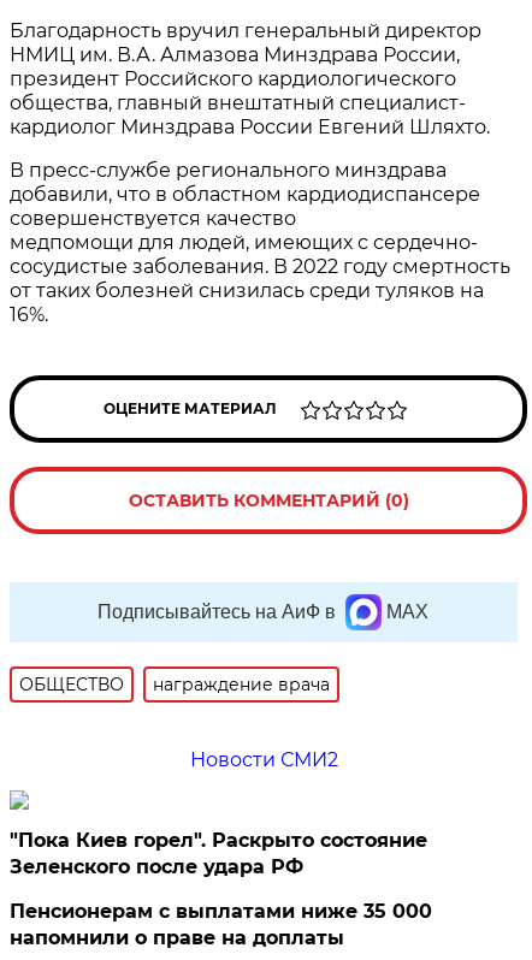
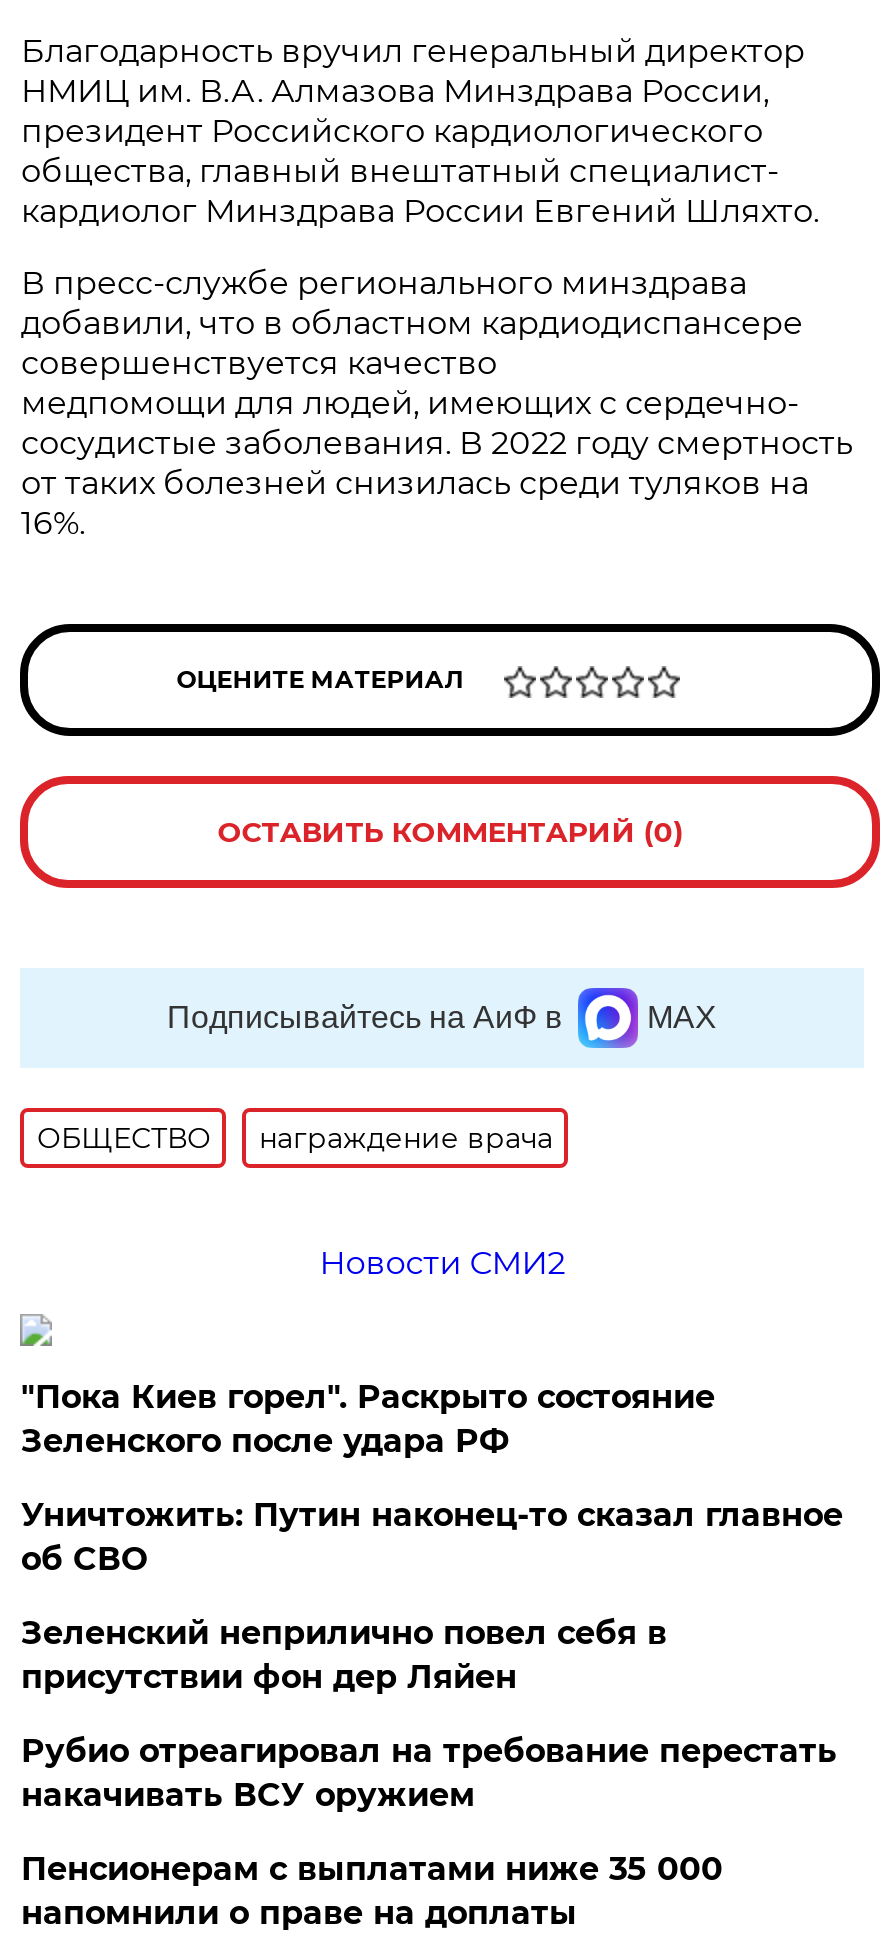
none -> [21,1496,843,1814] Уничтожить: Путин наконец-то сказал главное | об СВО | Зеленский неприлично повел cебя в | присутствии фон дер Ляйен | Рубио отреагировал на требование перестать | накачивать ВСУ оружием

